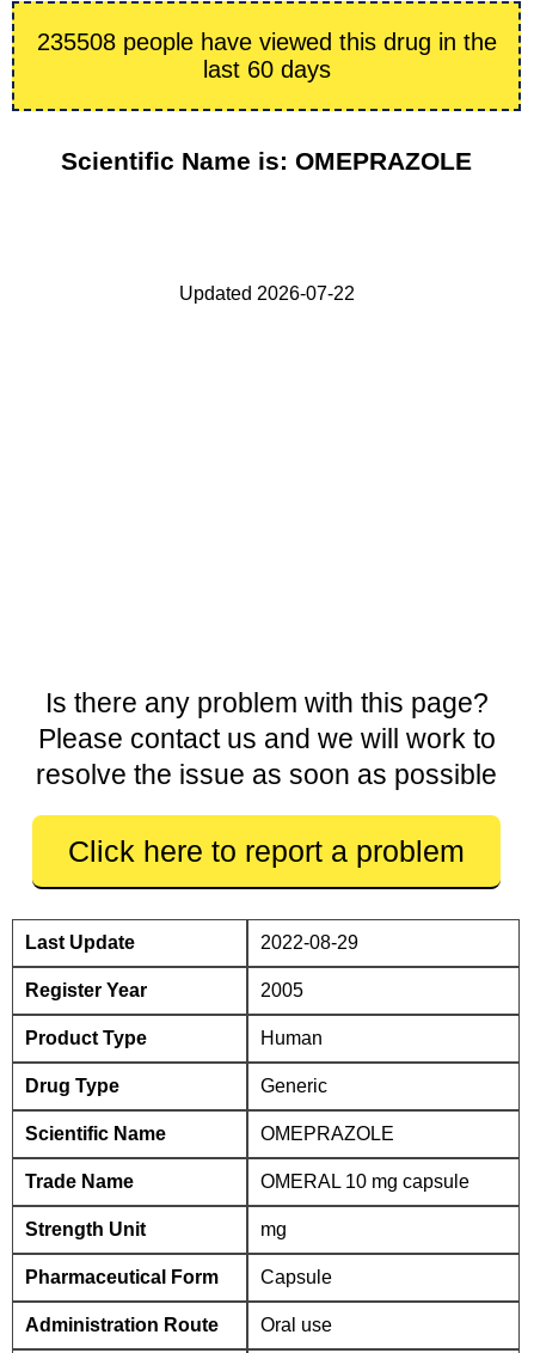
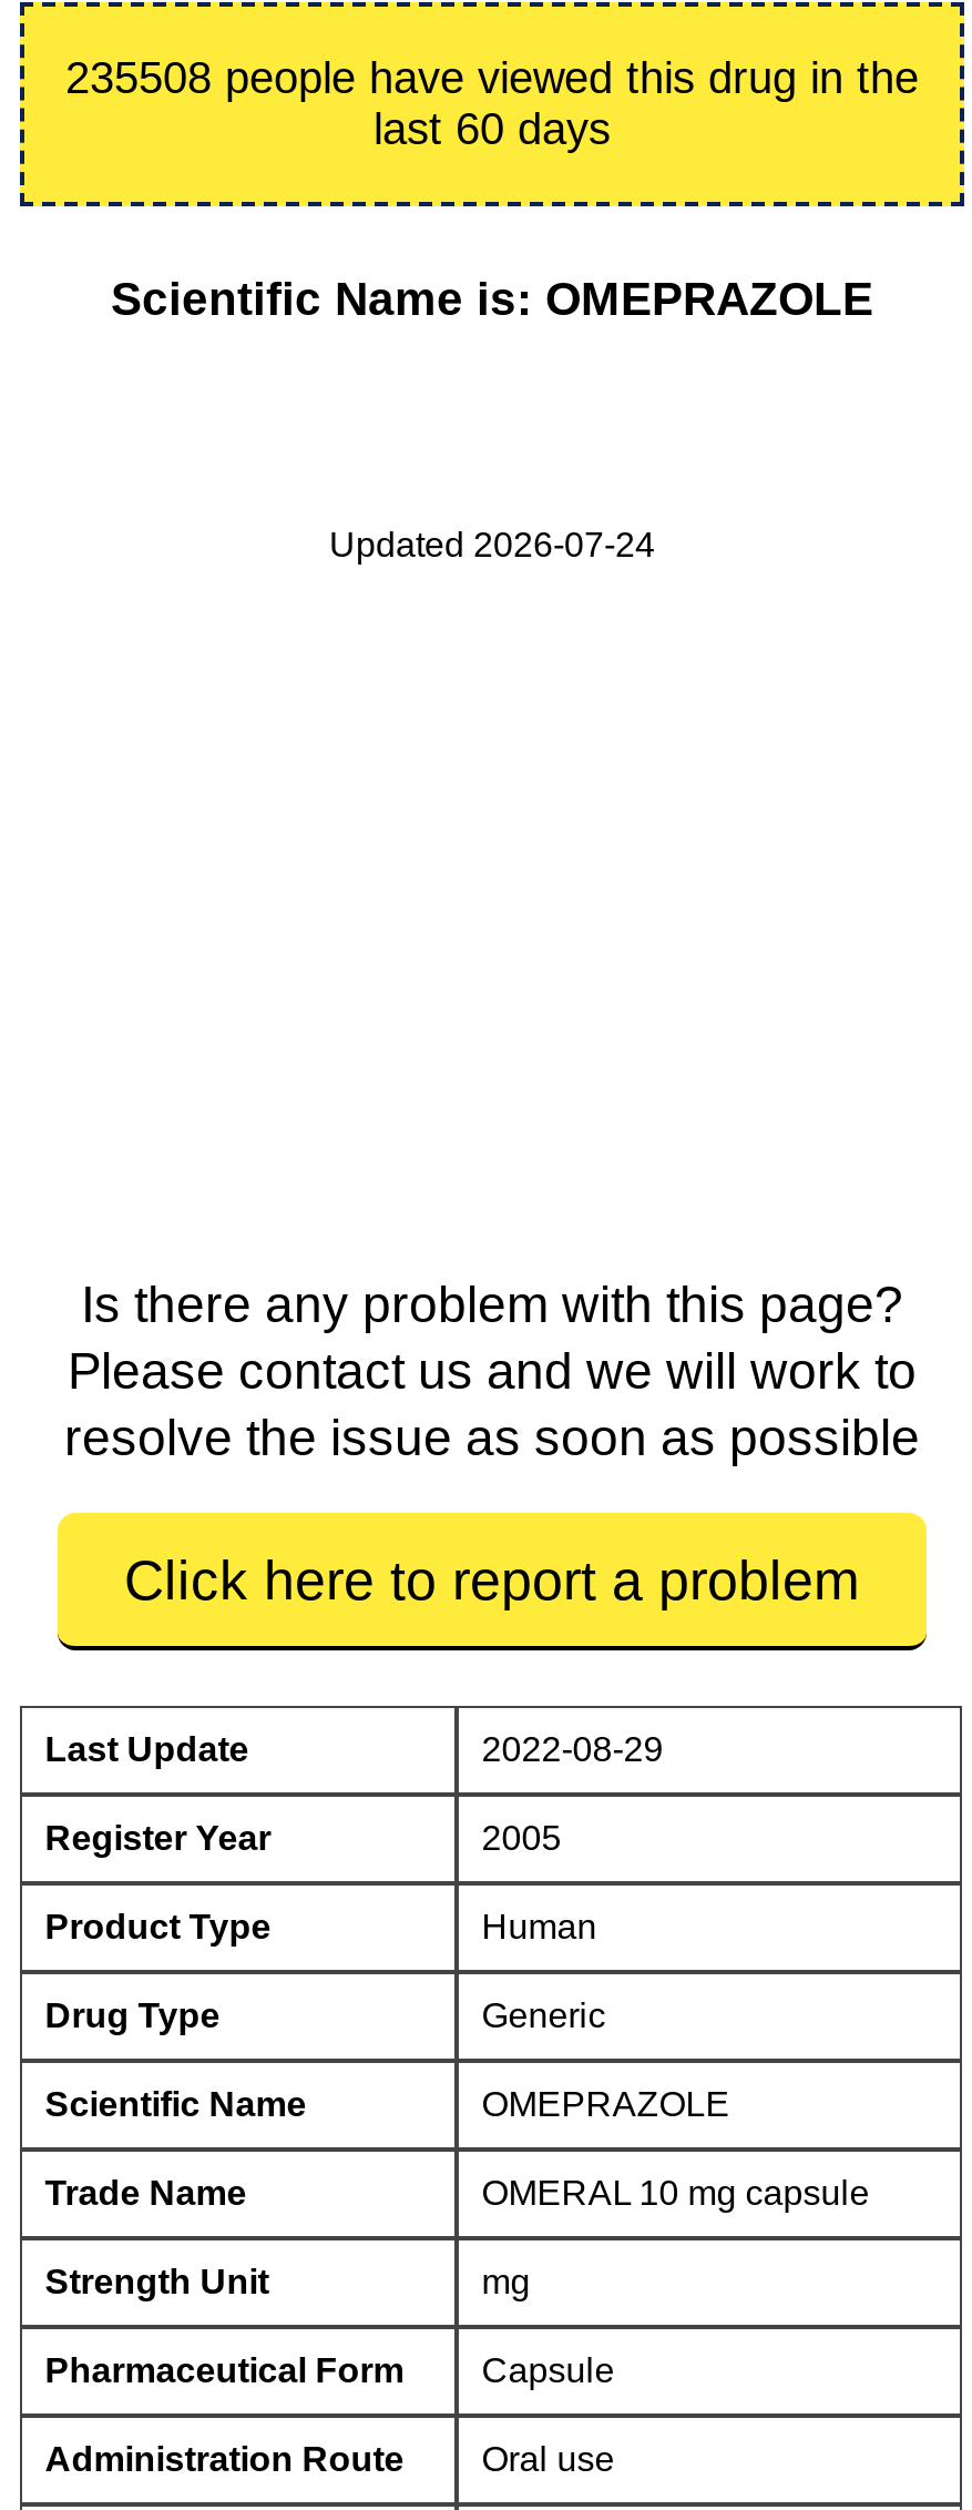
[179,283,354,304] Updated 2026-07-22 -> [329,526,655,563] Updated 2026-07-24

